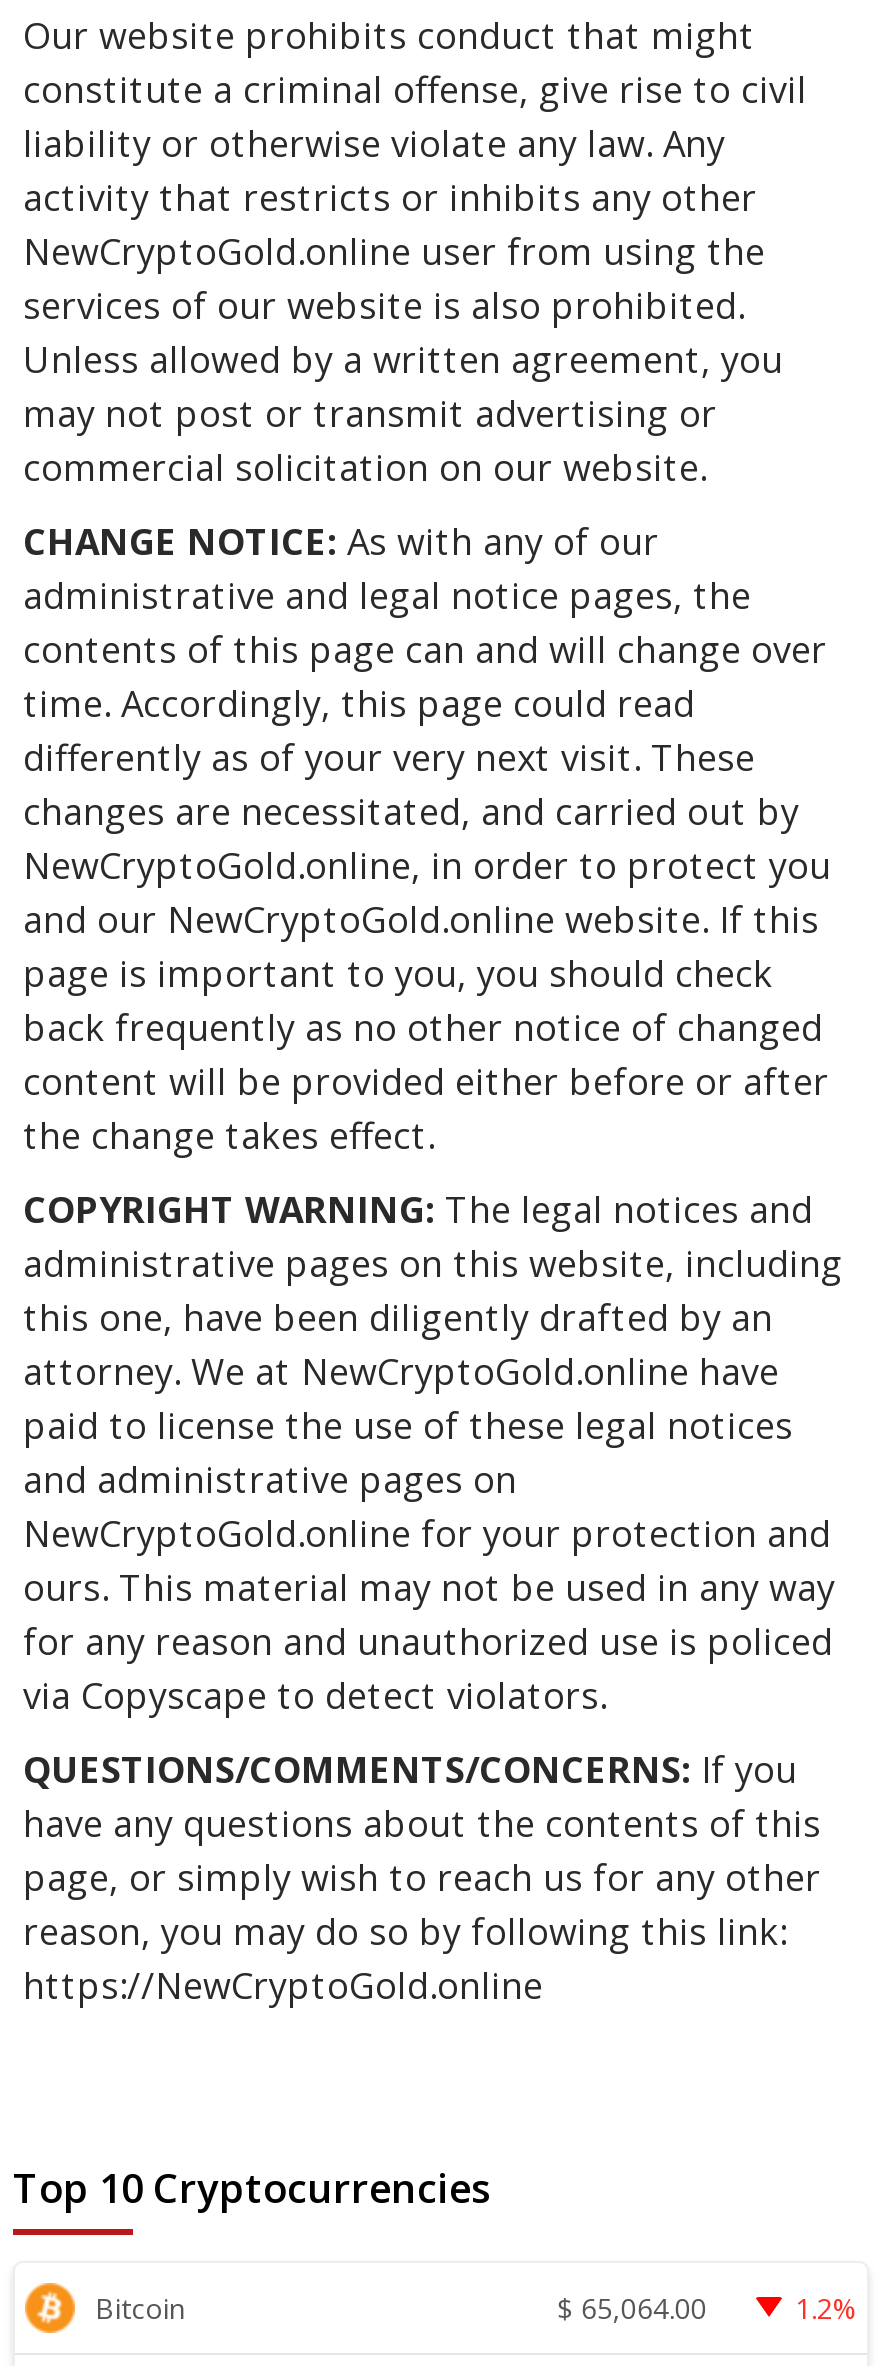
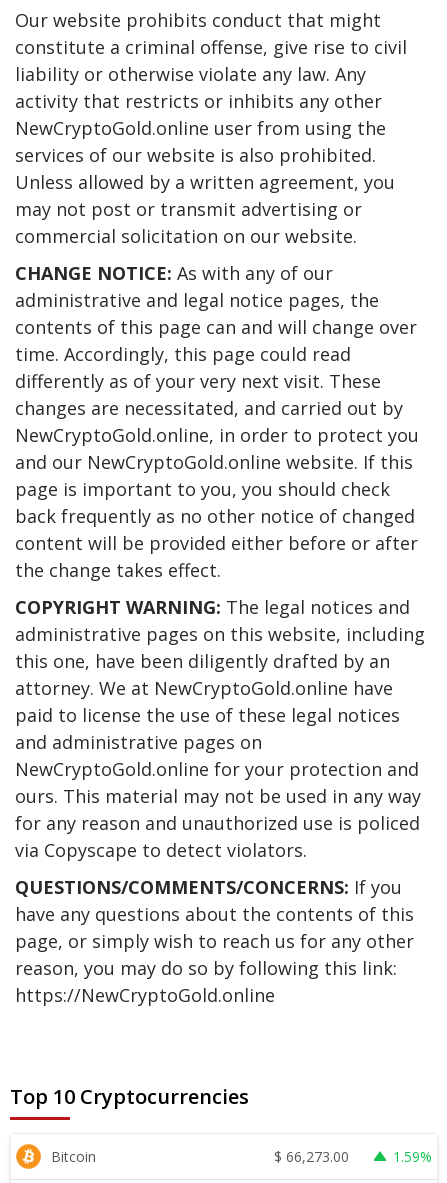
[557,2288,707,2326] $ 65,064.00 -> [274,1146,349,1165] $ 66,273.00
[795,2289,857,2327] 1.2% -> [393,1147,432,1166] 1.59%

